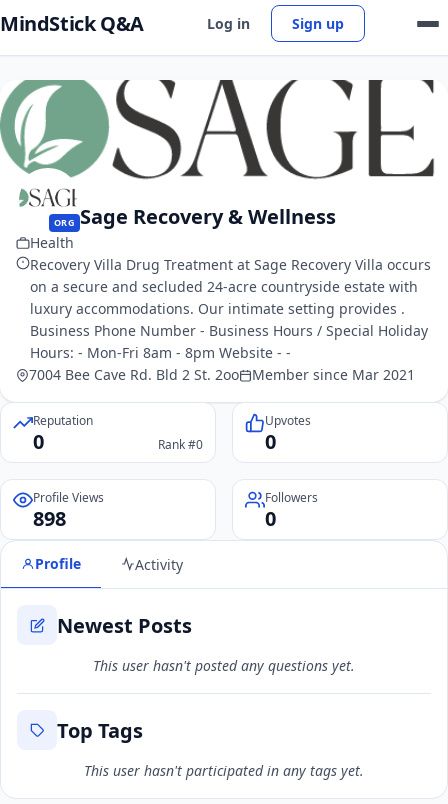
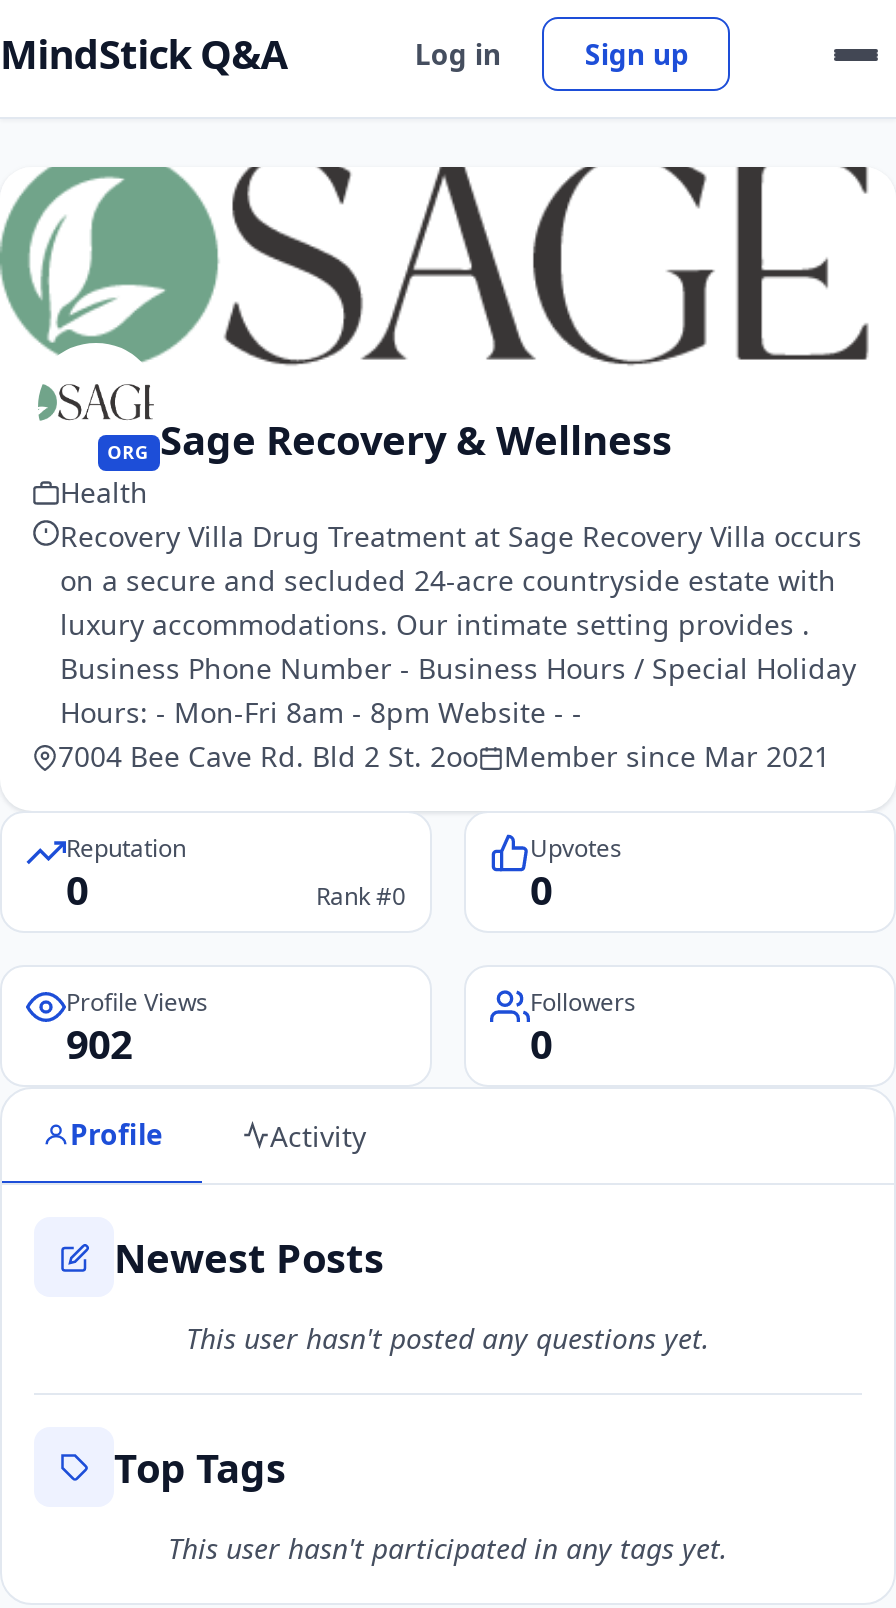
[33,505,66,532] 898 -> [66,1017,132,1071] 902

